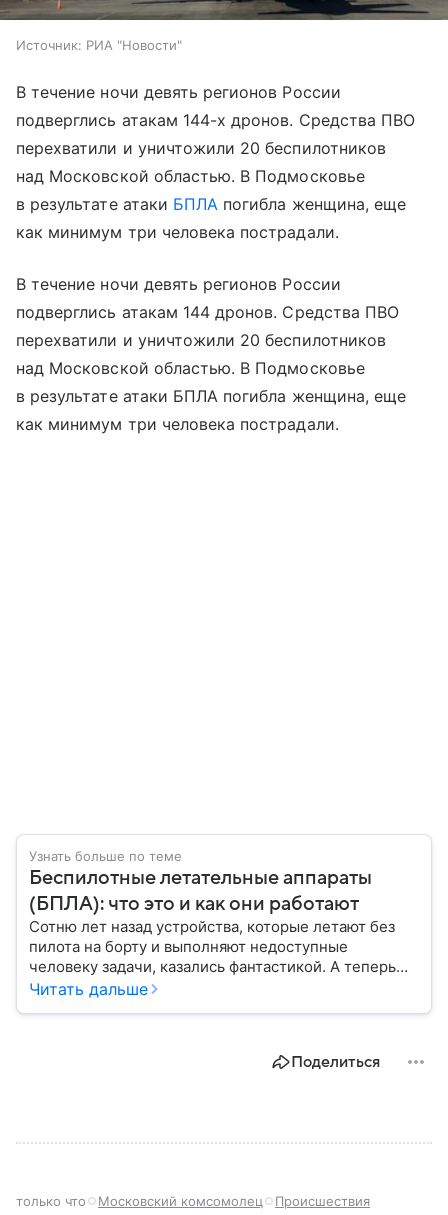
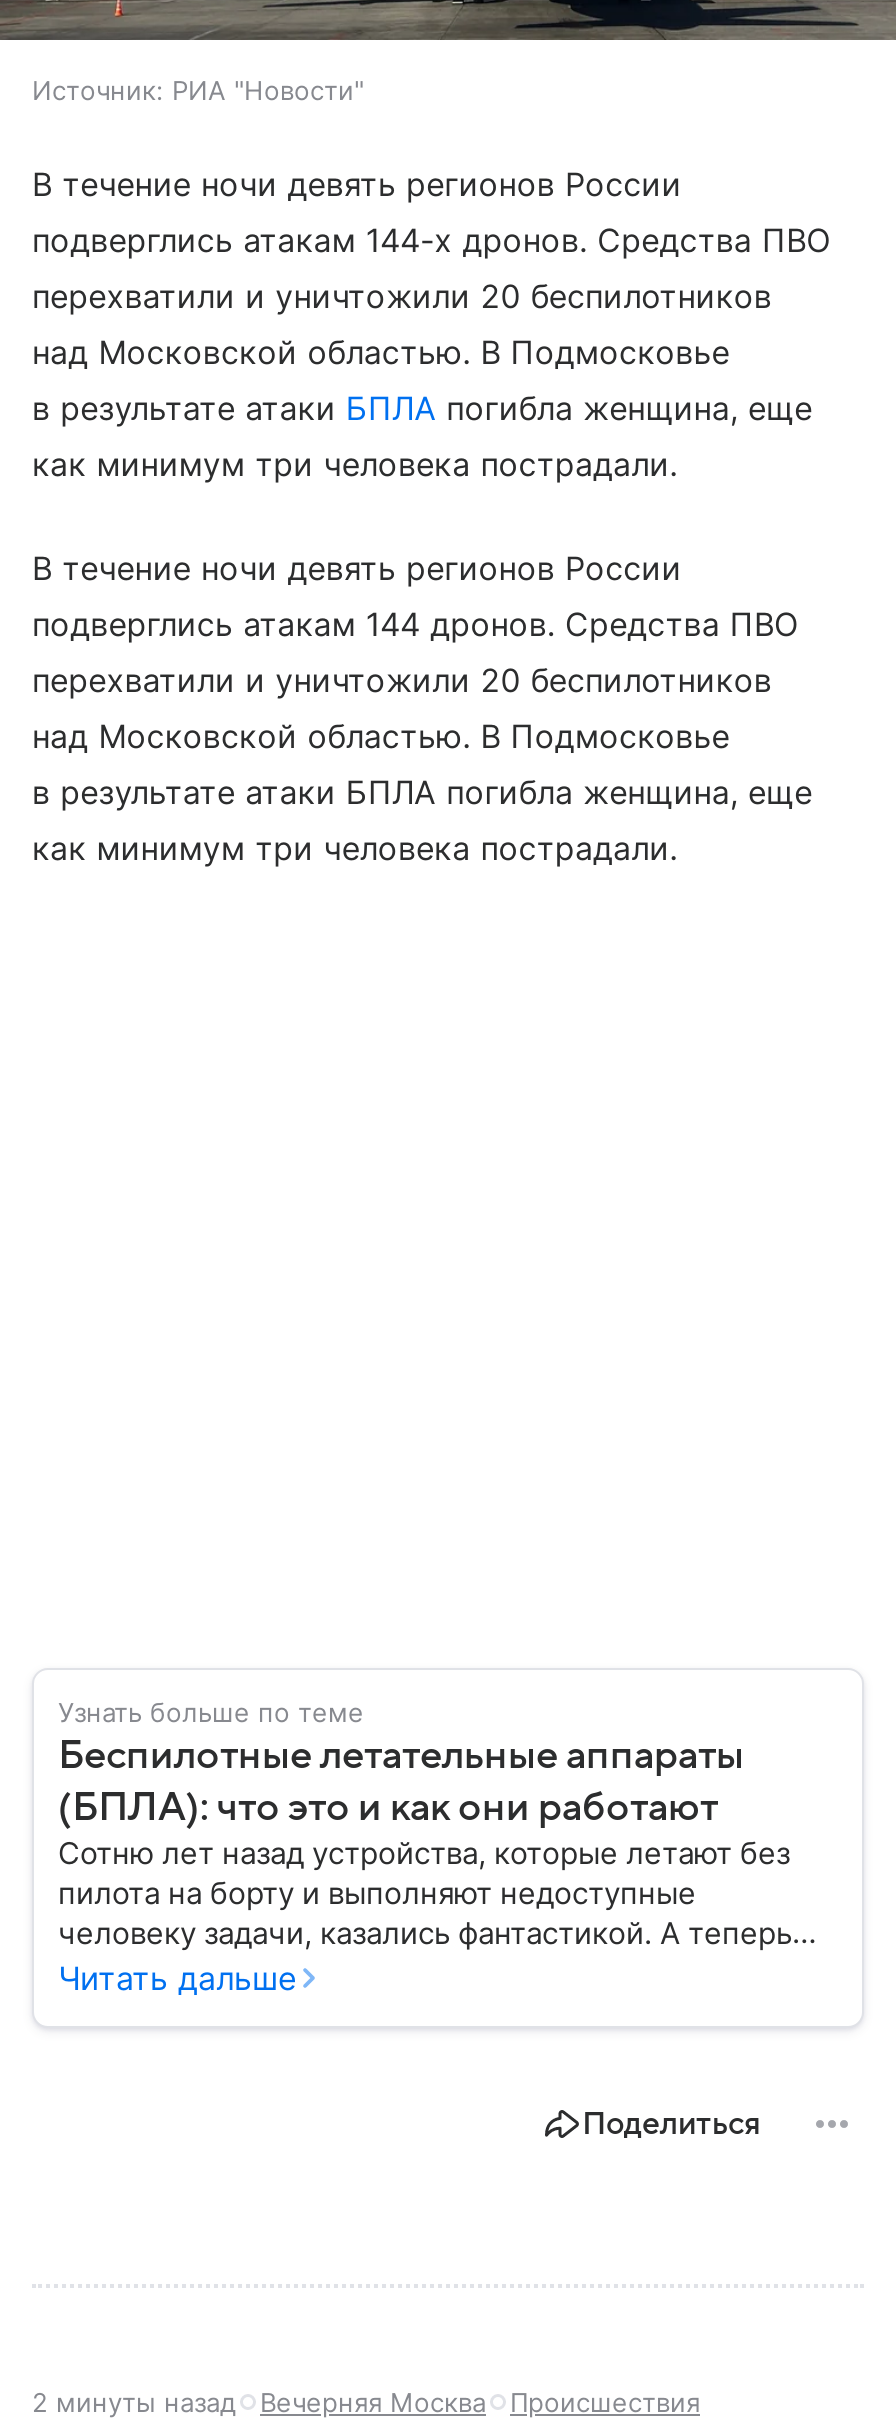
[16,1193,263,1209] только что | Московский комсомолец -> [32,2385,486,2417] 2 минуты назад | Вечерняя Москва

